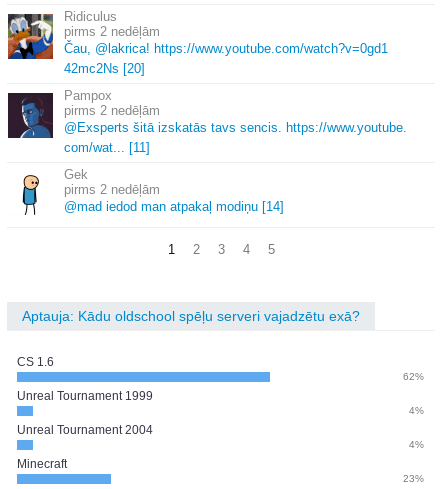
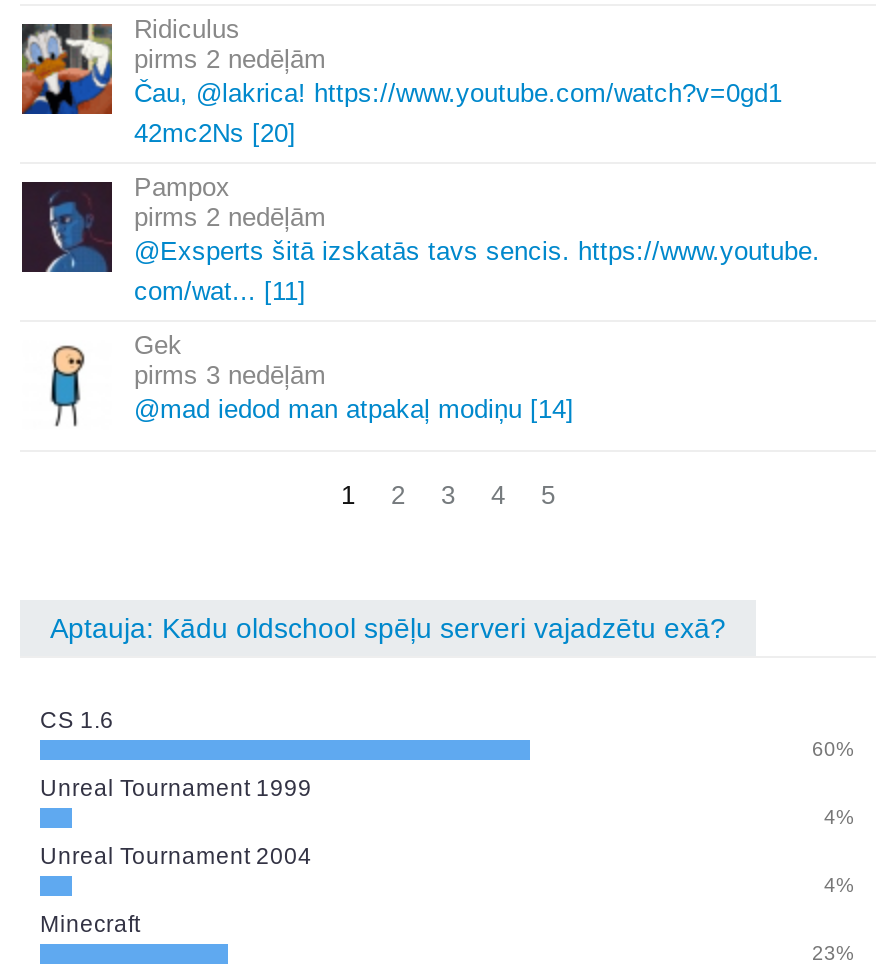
[100,182,160,197] 2 nedēļām -> [206,360,326,390] 3 nedēļām
[403,371,424,382] 62% -> [812,738,854,760] 60%

